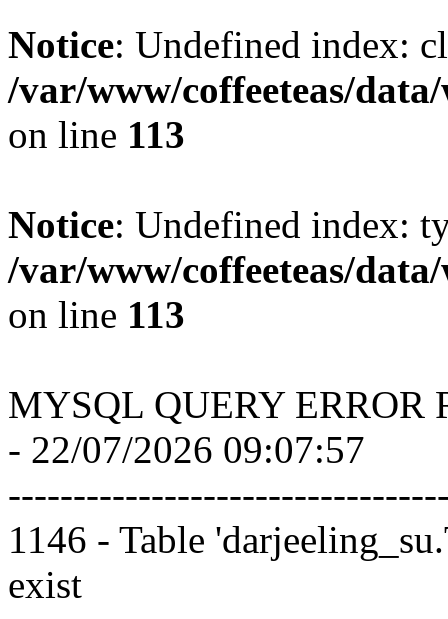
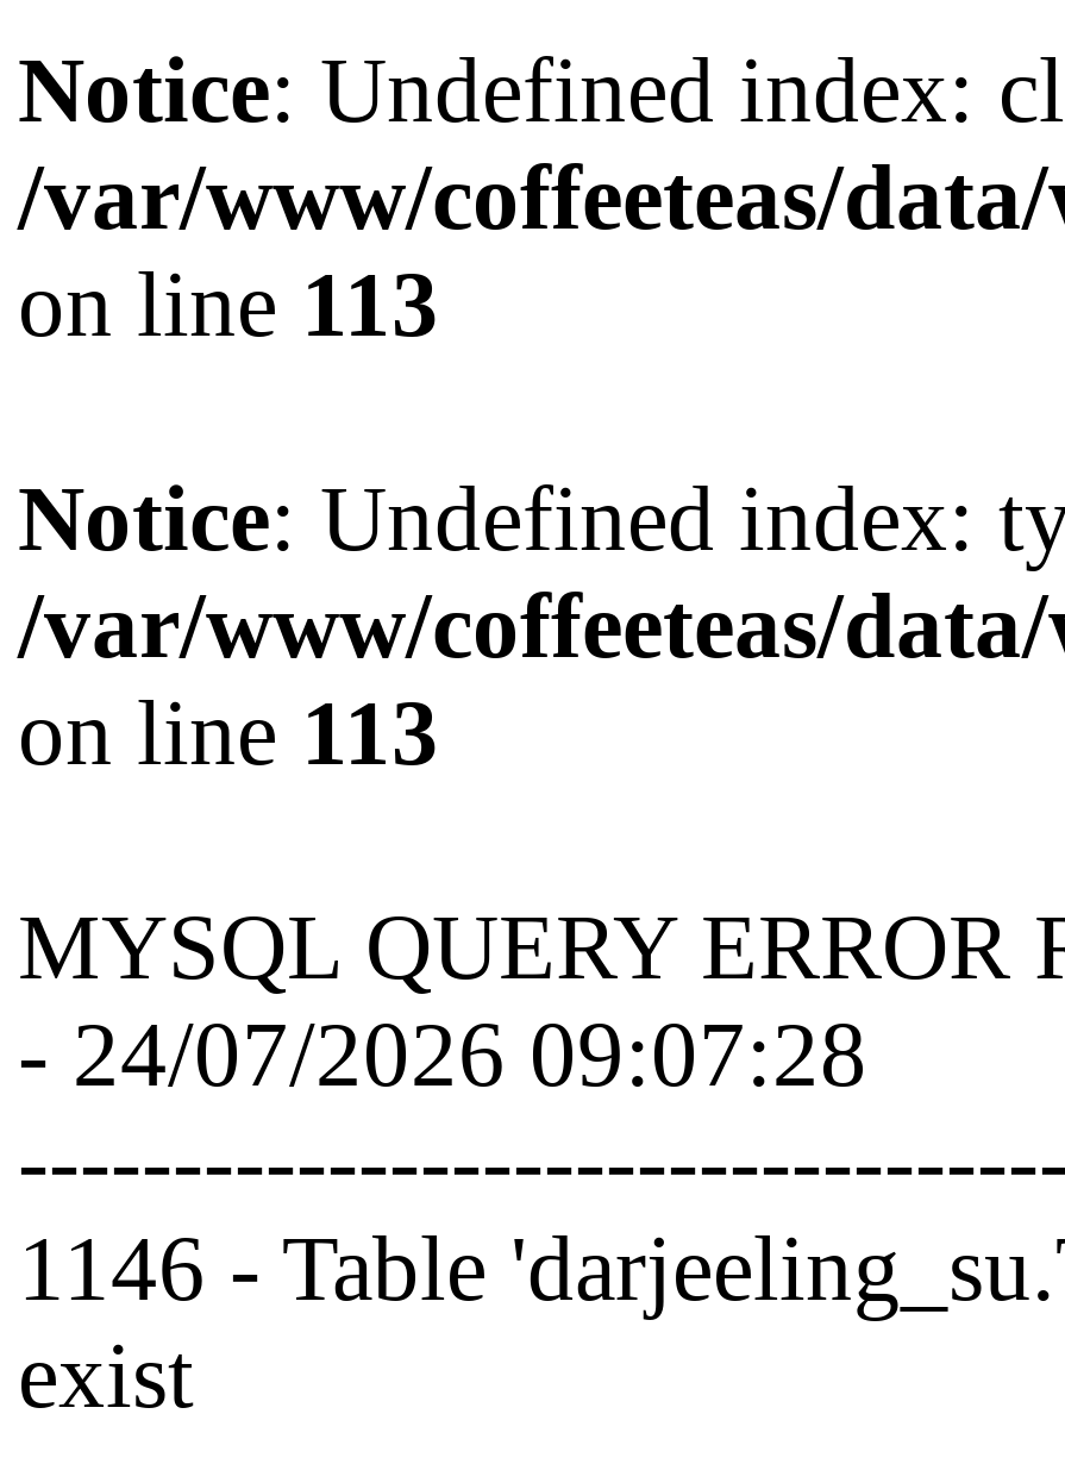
[8,428,365,471] - 22/07/2026 09:07:57 -> [18,1002,867,1105] - 24/07/2026 09:07:28

